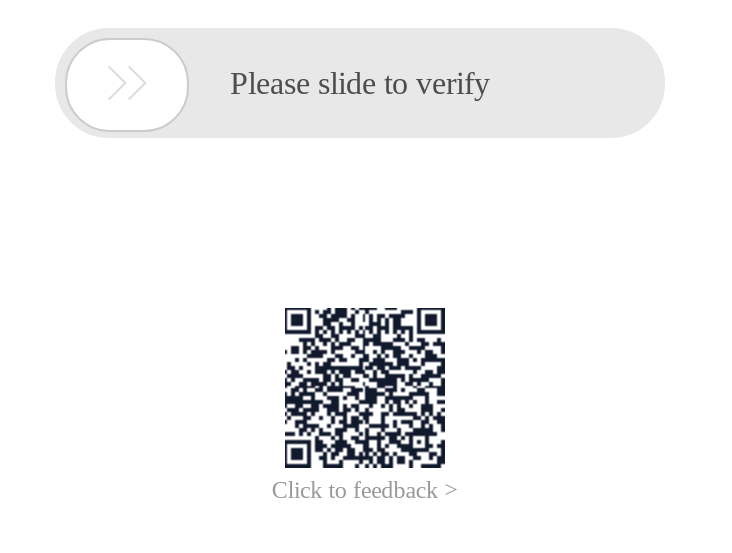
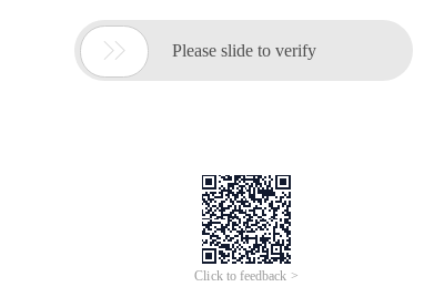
[285,306,445,470] [image] -> [201,174,291,265] [image]

